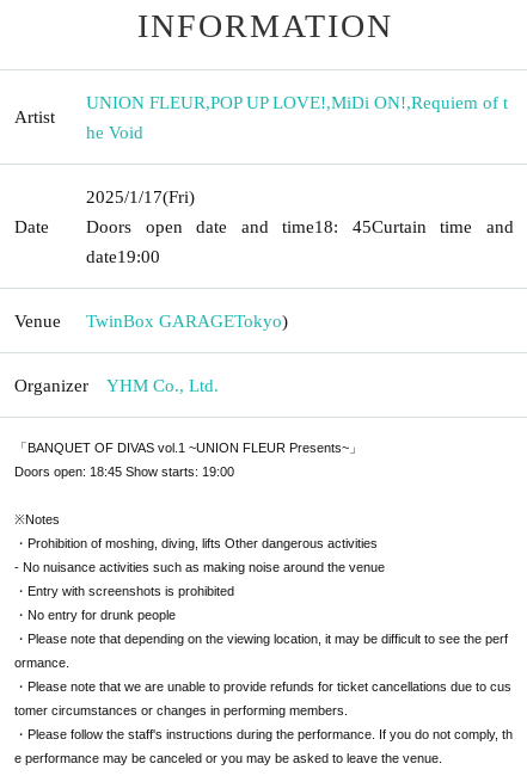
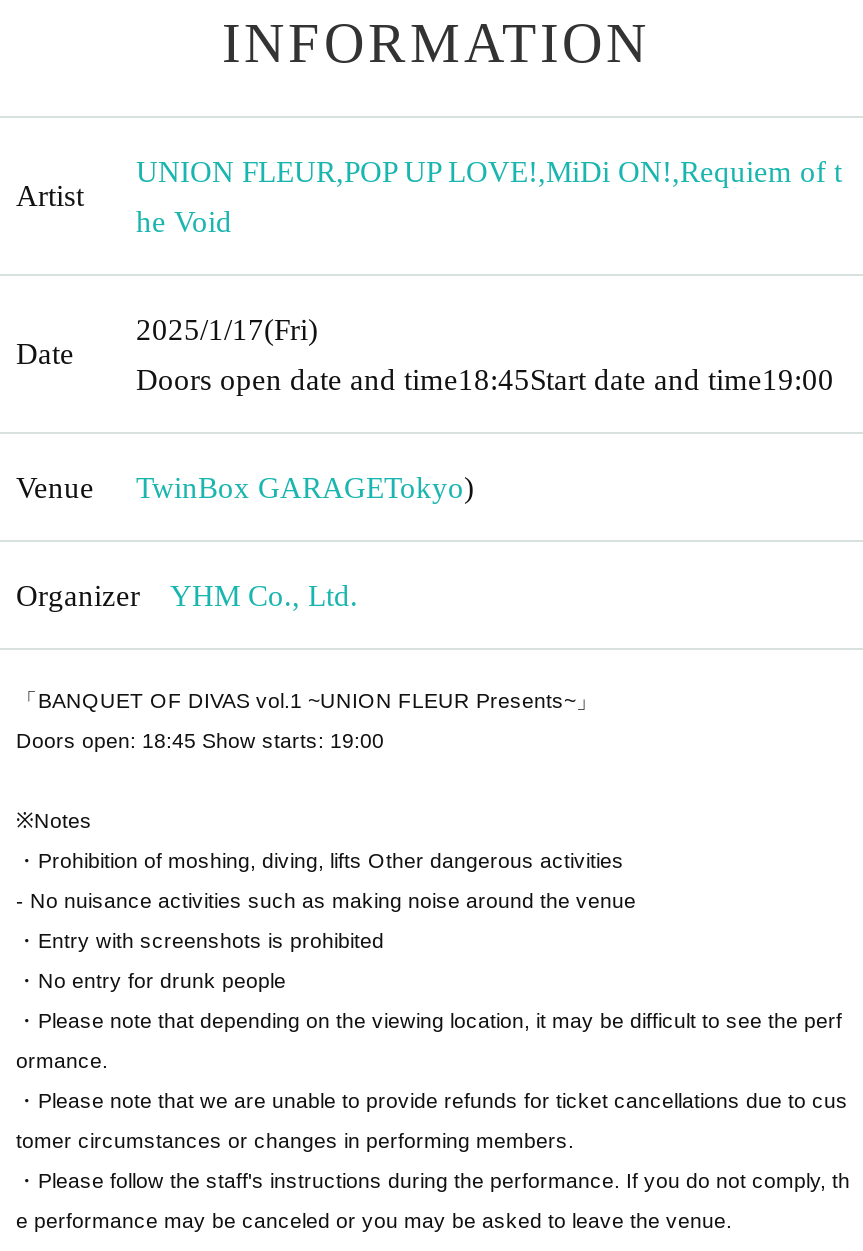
[86,217,514,266] Doors open date and time 18: 45Curtain time and | date 19:00 -> [136,363,834,395] Doors open date and time18:45Start date and time19:00

